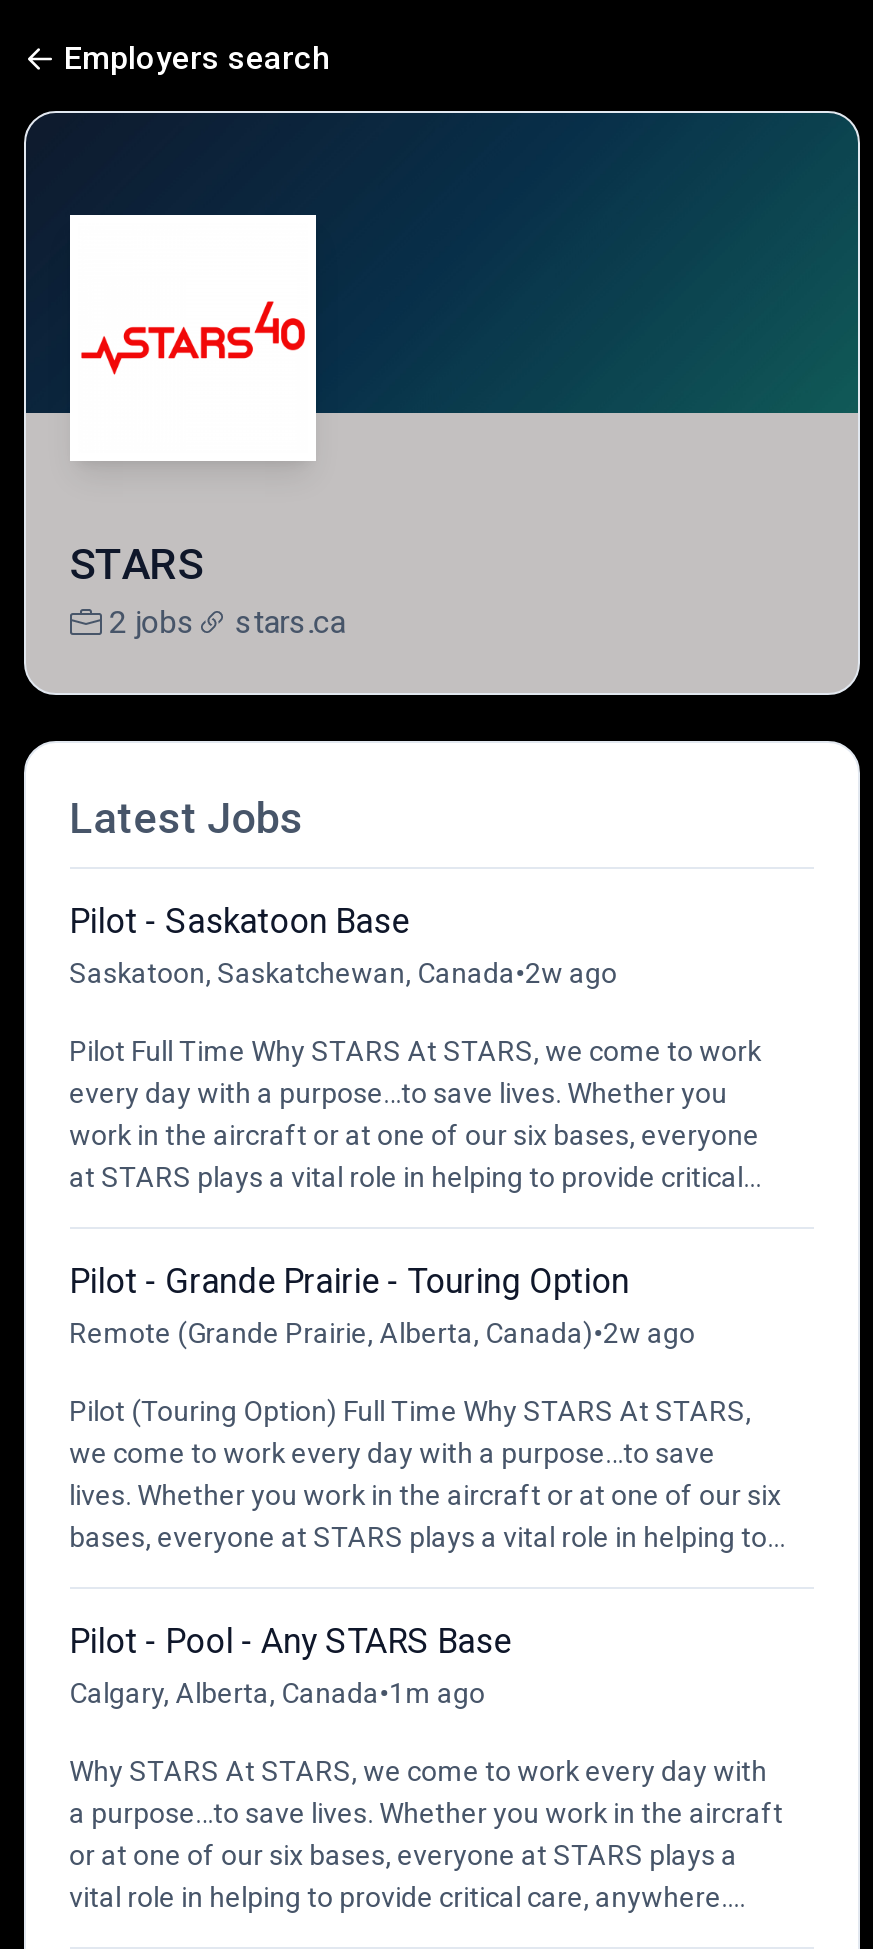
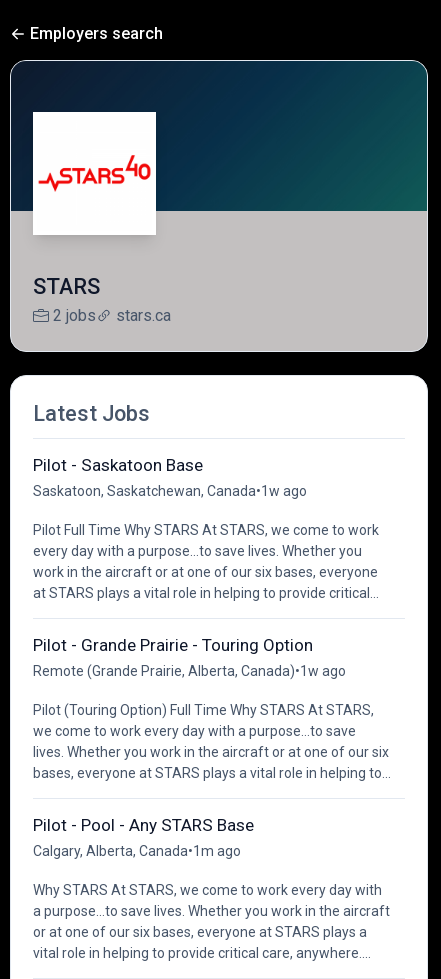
[69,957,617,989] Saskatoon, Saskatchewan, Canada•2w ago -> [33,483,307,499] Saskatoon, Saskatchewan, Canada•1w ago
[69,1317,695,1349] Remote (Grande Prairie, Alberta, Canada)•2w ago -> [33,663,346,679] Remote (Grande Prairie, Alberta, Canada)•1w ago

